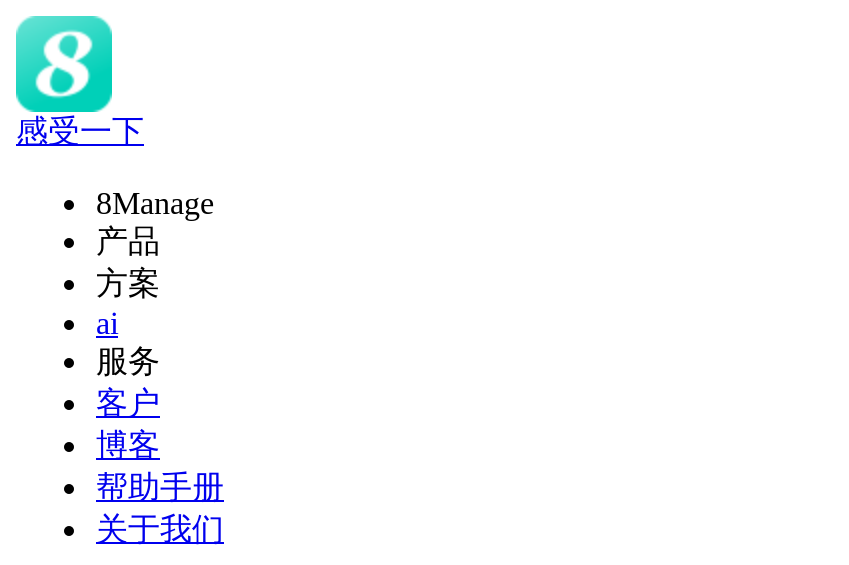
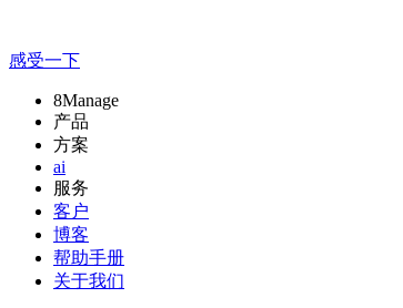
[14,14,114,110] [image] -> none

